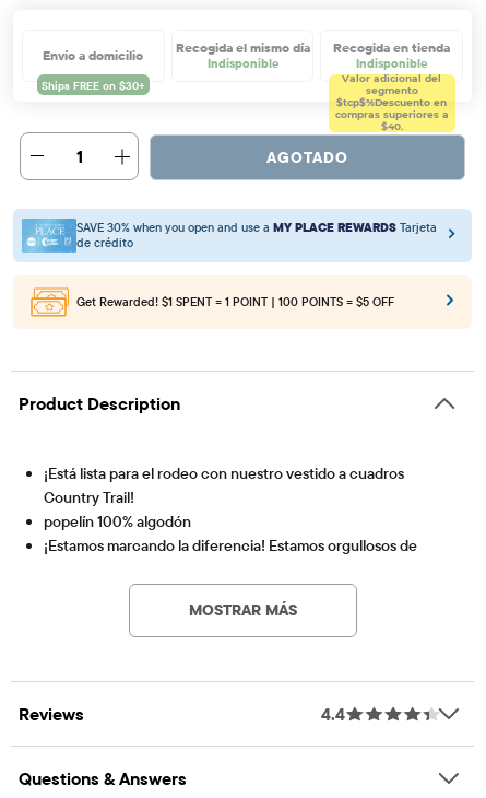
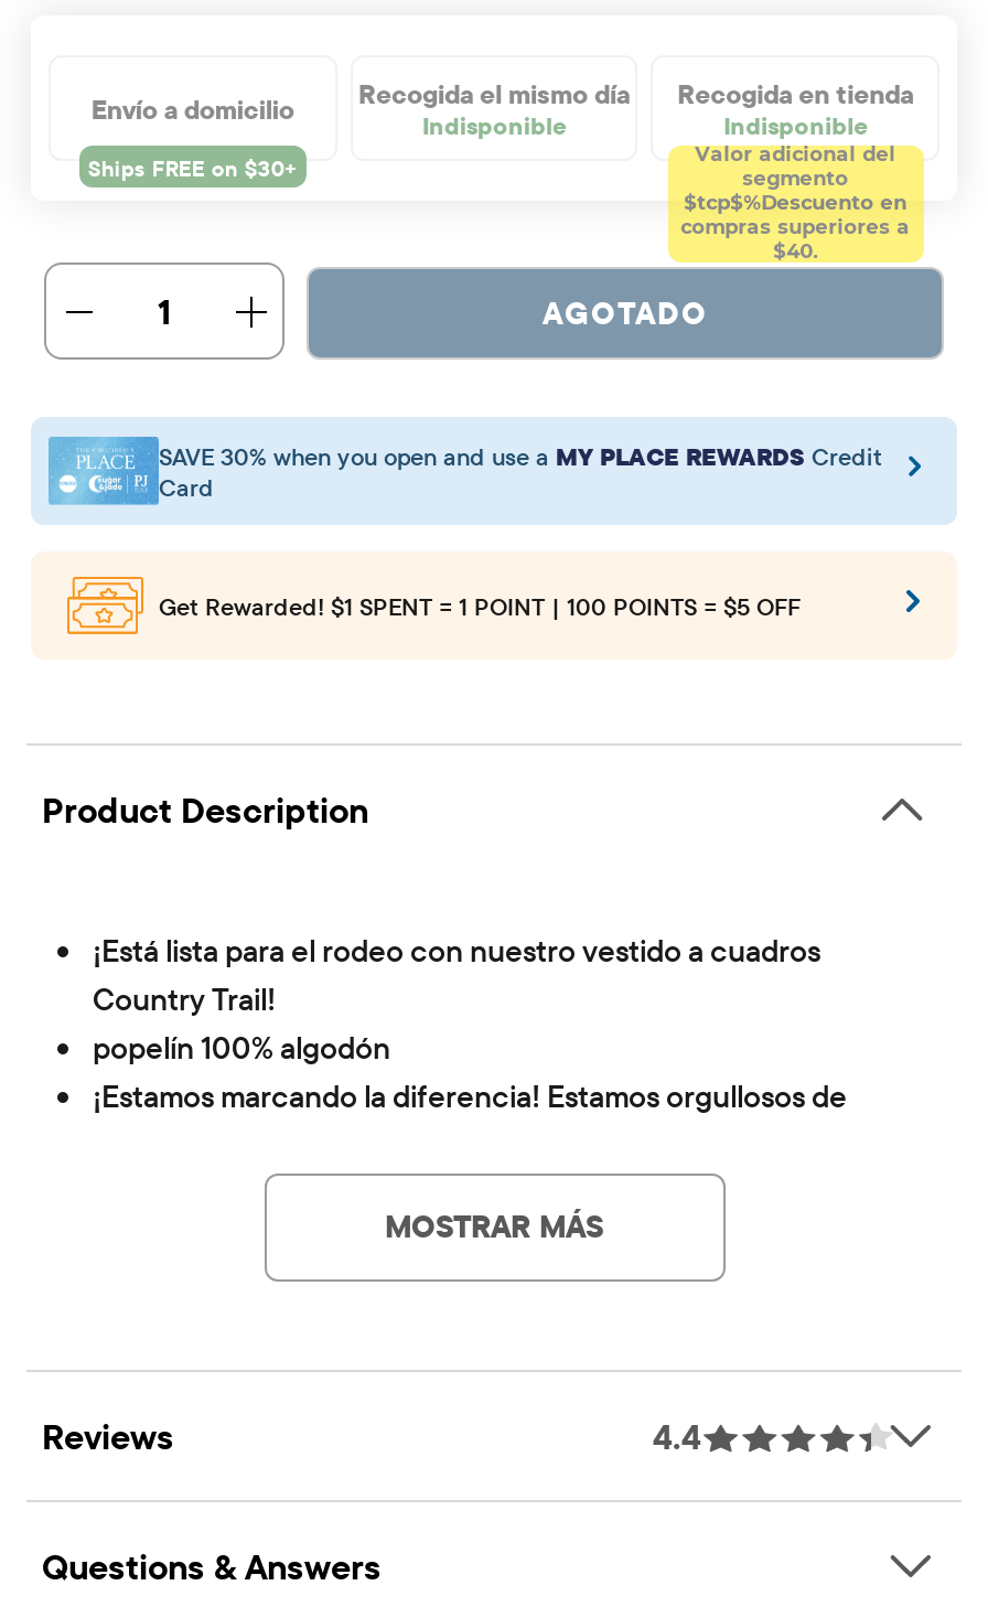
[76,220,437,251] SAVE 30% when you open and use a MY PLACE REWARDS Tarjeta | de crédito -> [159,441,882,503] SAVE 30% when you open and use a MY PLACE REWARDS Credit | Card

